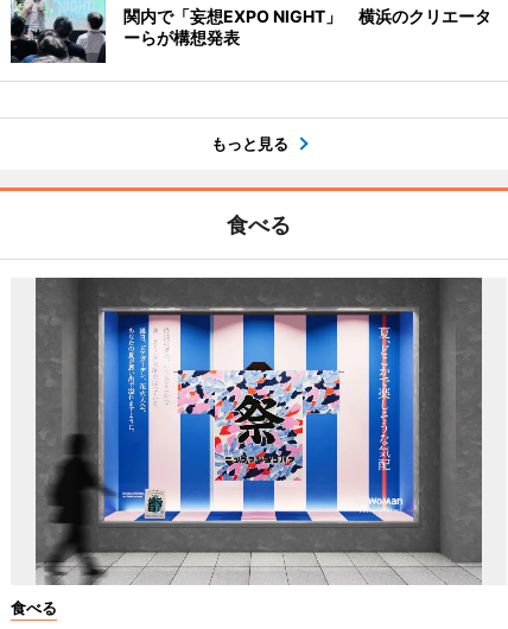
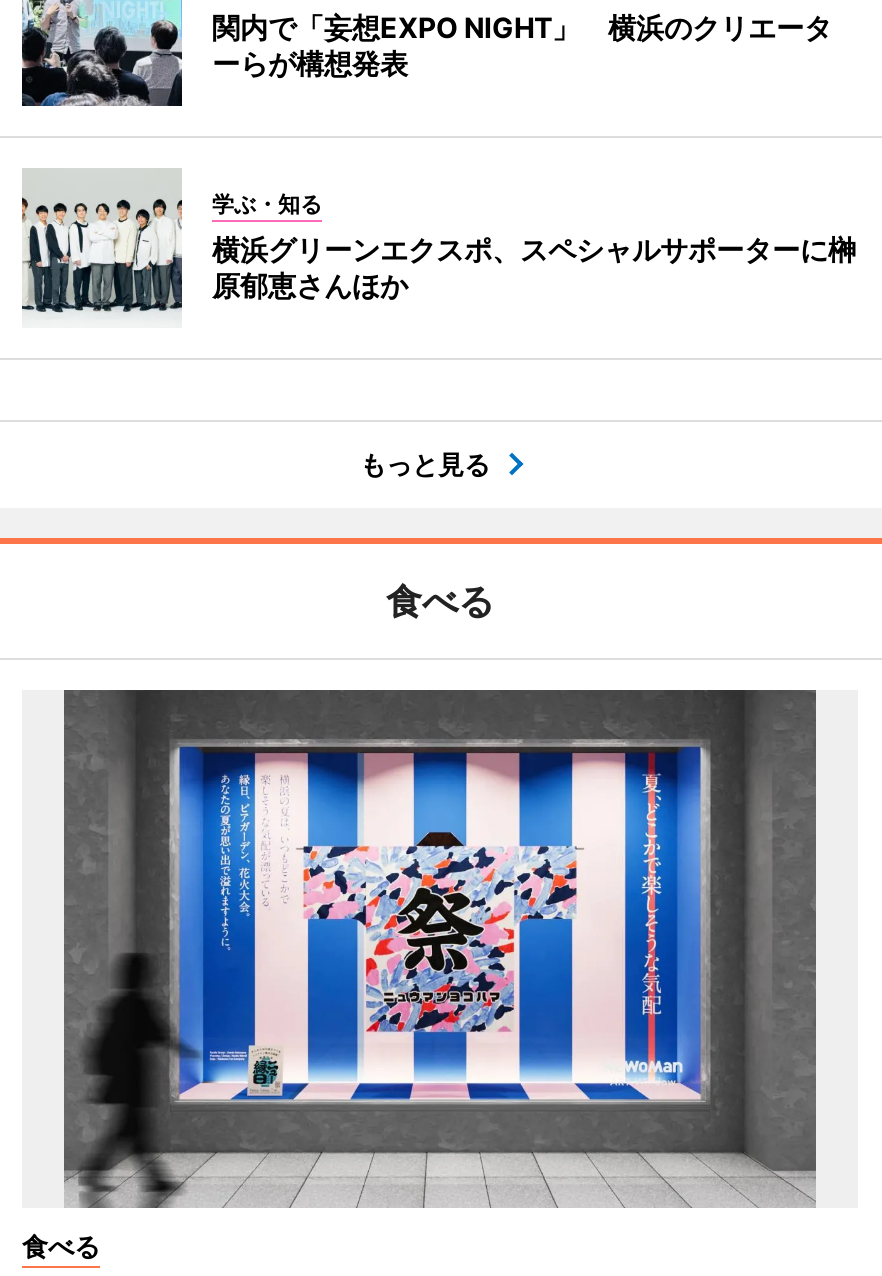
none -> [20,168,856,322] [image] | 学ぶ・知る | 横浜グリーンエクスポ、スペシャルサポーターに榊 | 原郁恵さんほか

